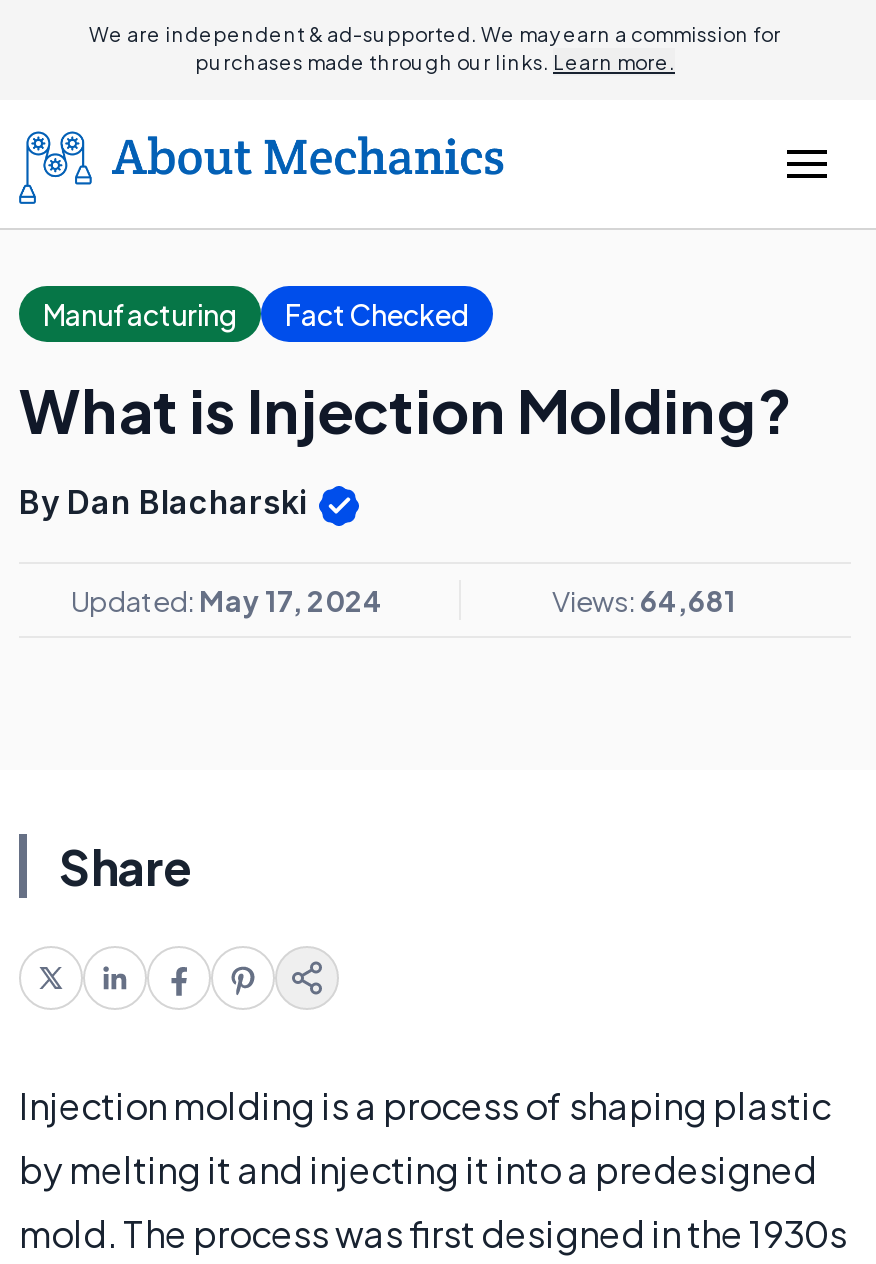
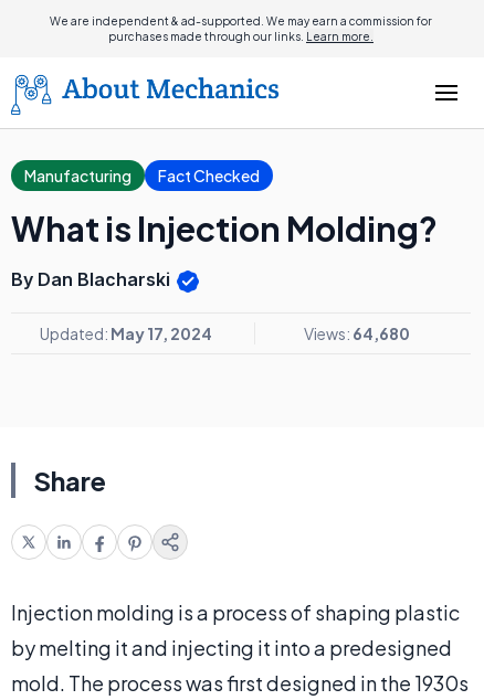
[552,581,736,617] Views: 64,681 -> [303,323,409,343] Views: 64,680

